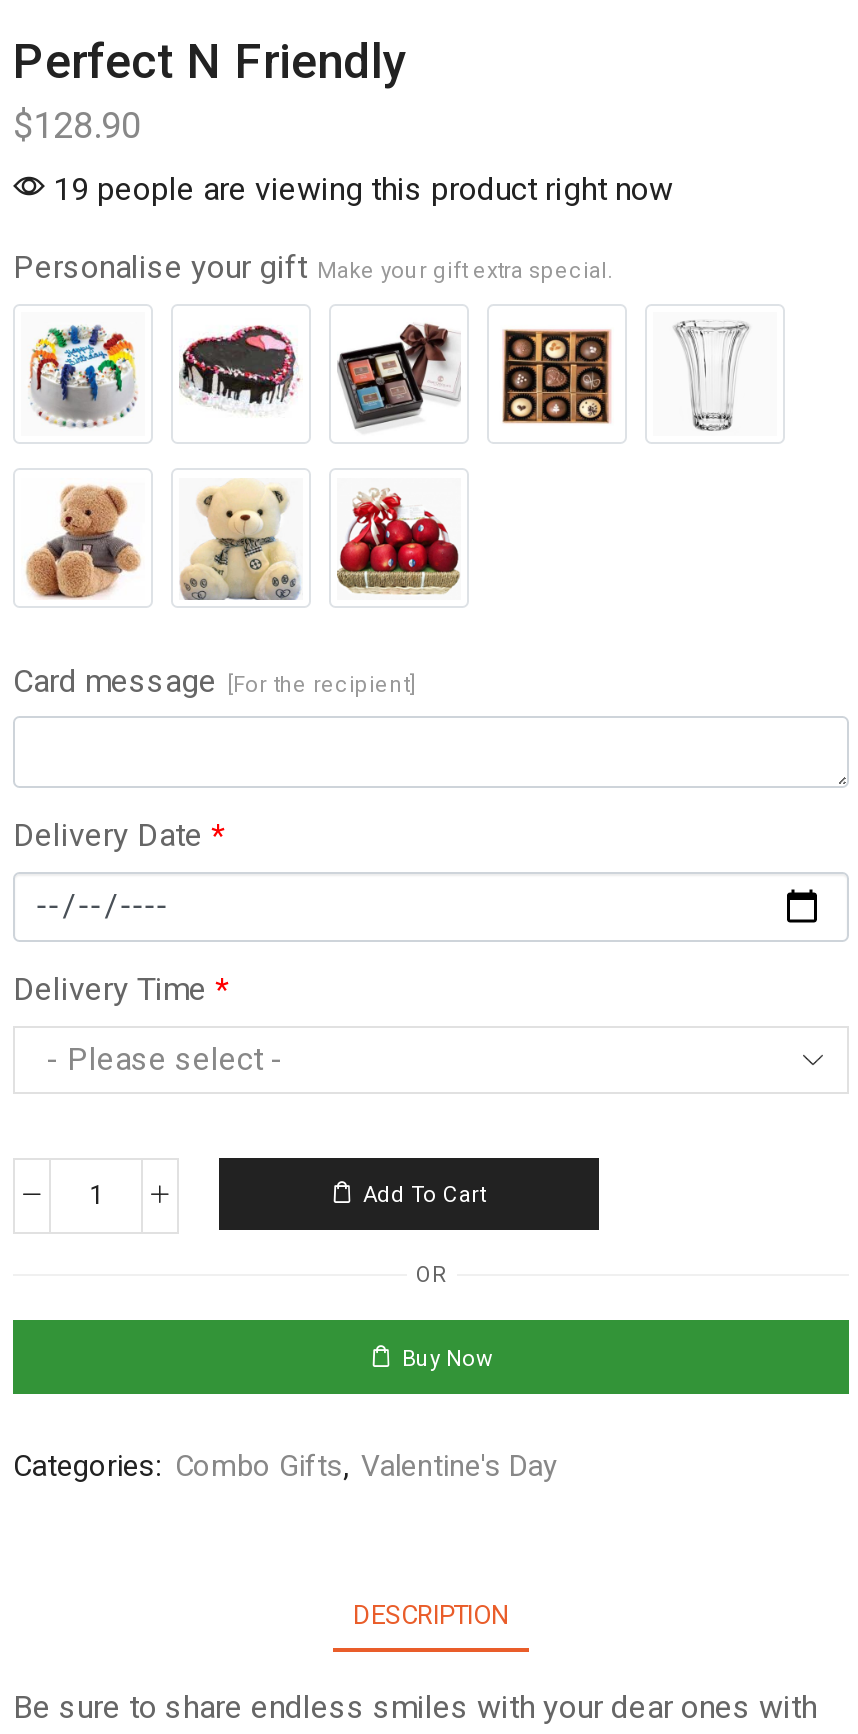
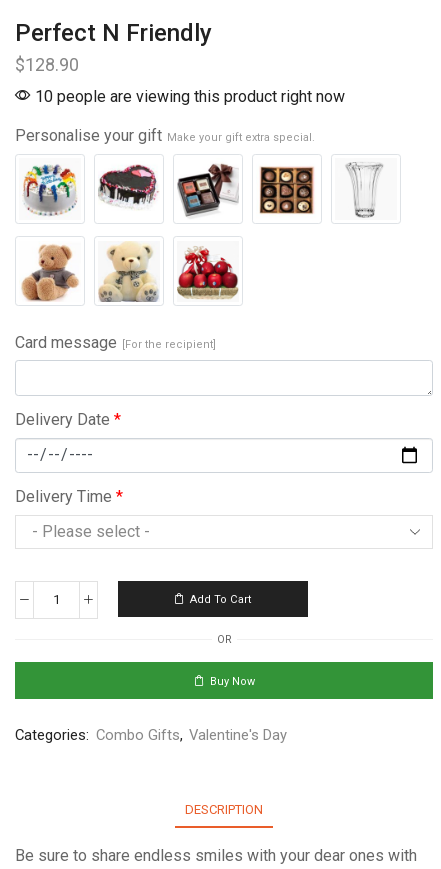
[45,171,673,209] 19 people are viewing this product right now -> [31,87,345,106] 10 people are viewing this product right now

